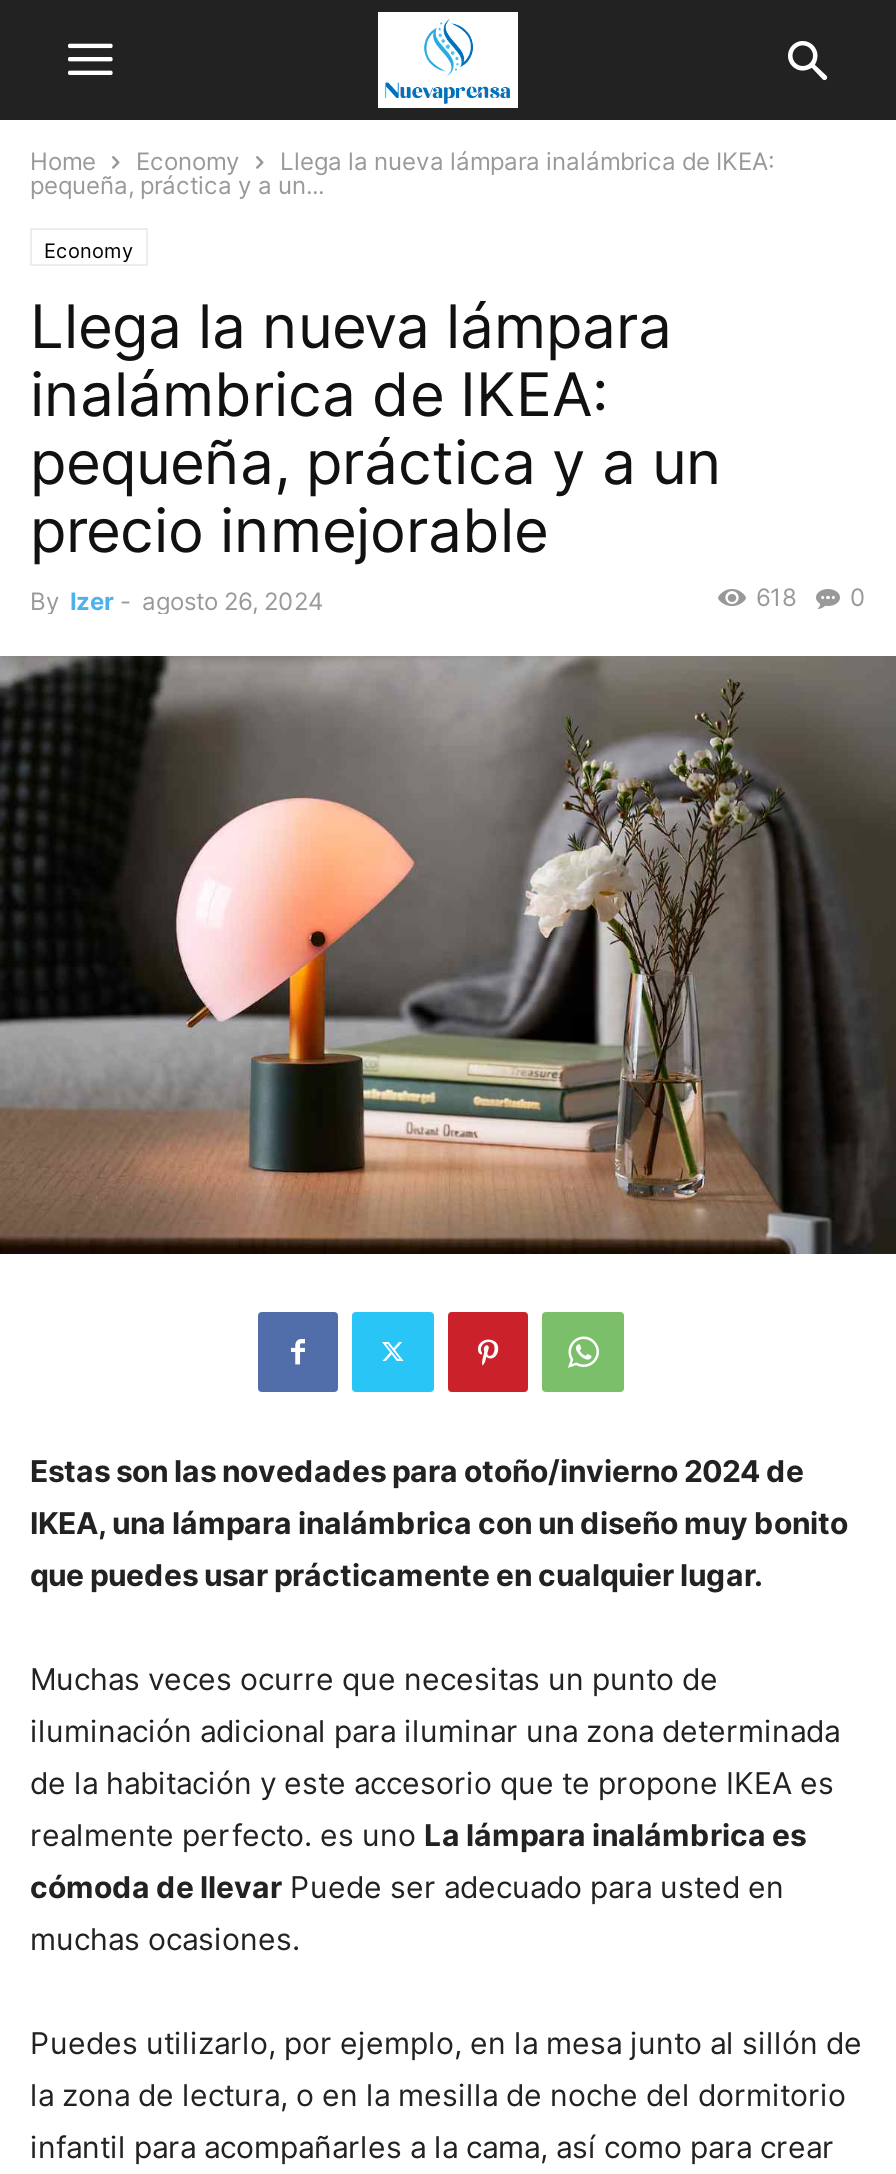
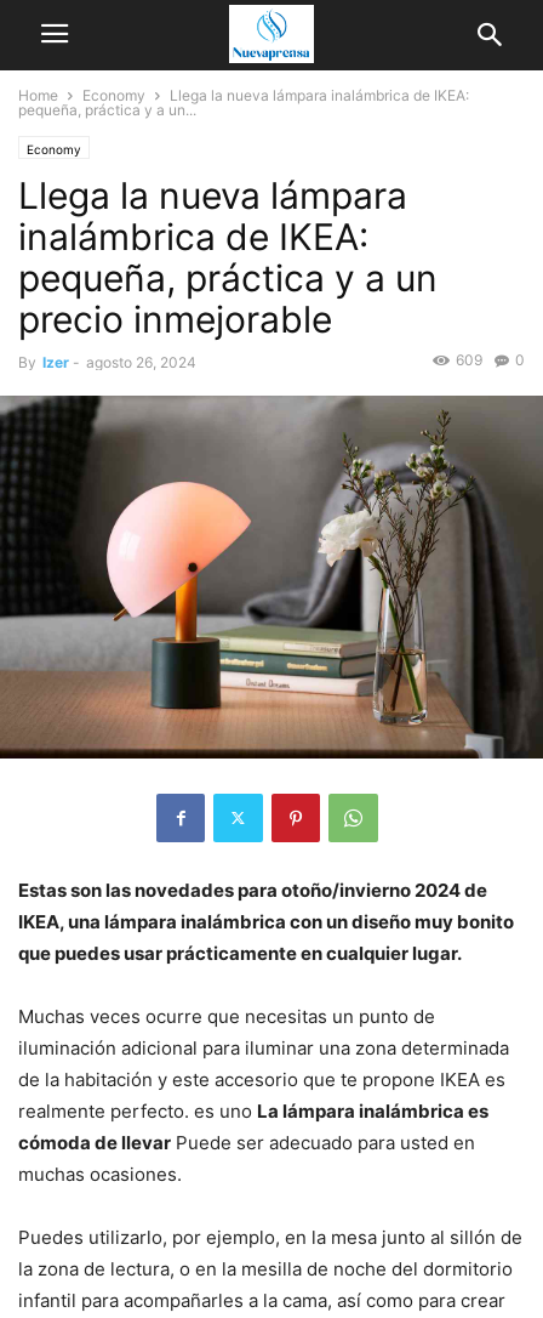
[756,582,866,612] 618 0 -> [456,351,525,369] 609 0

